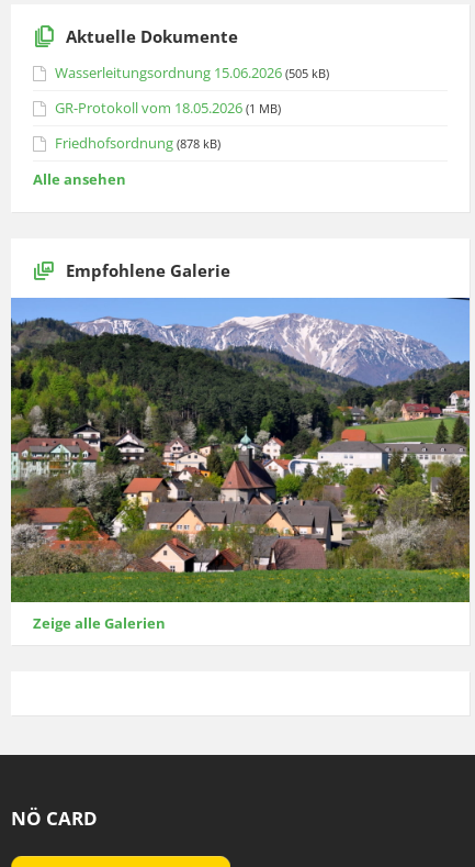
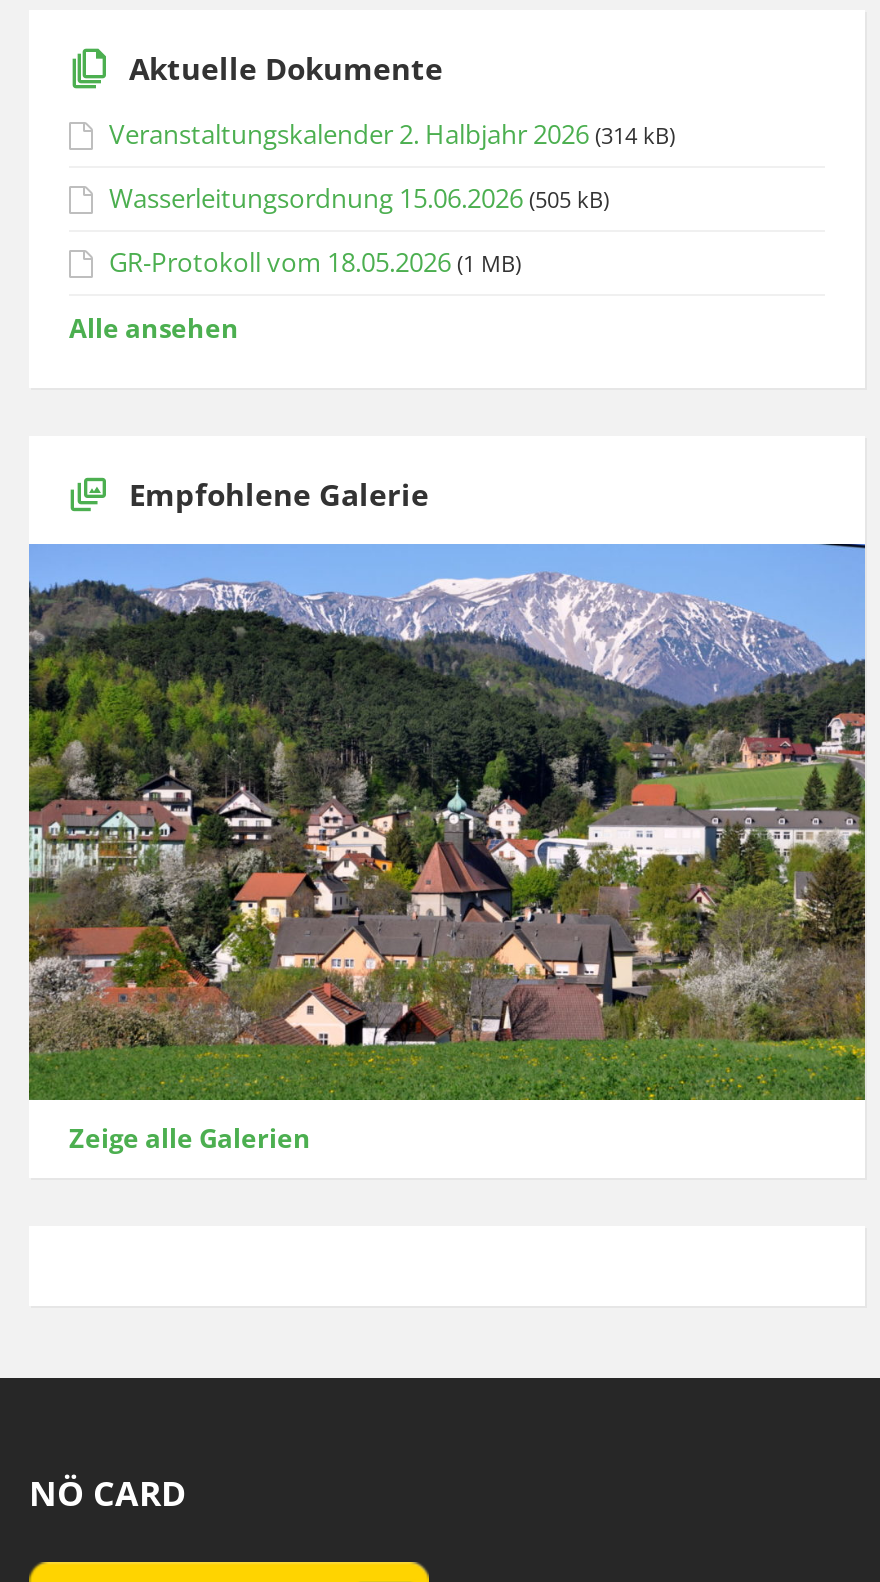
none -> [109,117,675,153] Veranstaltungskalender 2. Halbjahr 2026 (314 kB)
moved [55,62,329,117] -> [109,181,609,281]: Wasserleitungsordnung 15.06.2026 (505 kB) | GR-Protokoll vom 18.05.2026 (1 MB)
[55,132,220,152] Friedhofsordnung (878 kB) -> none

